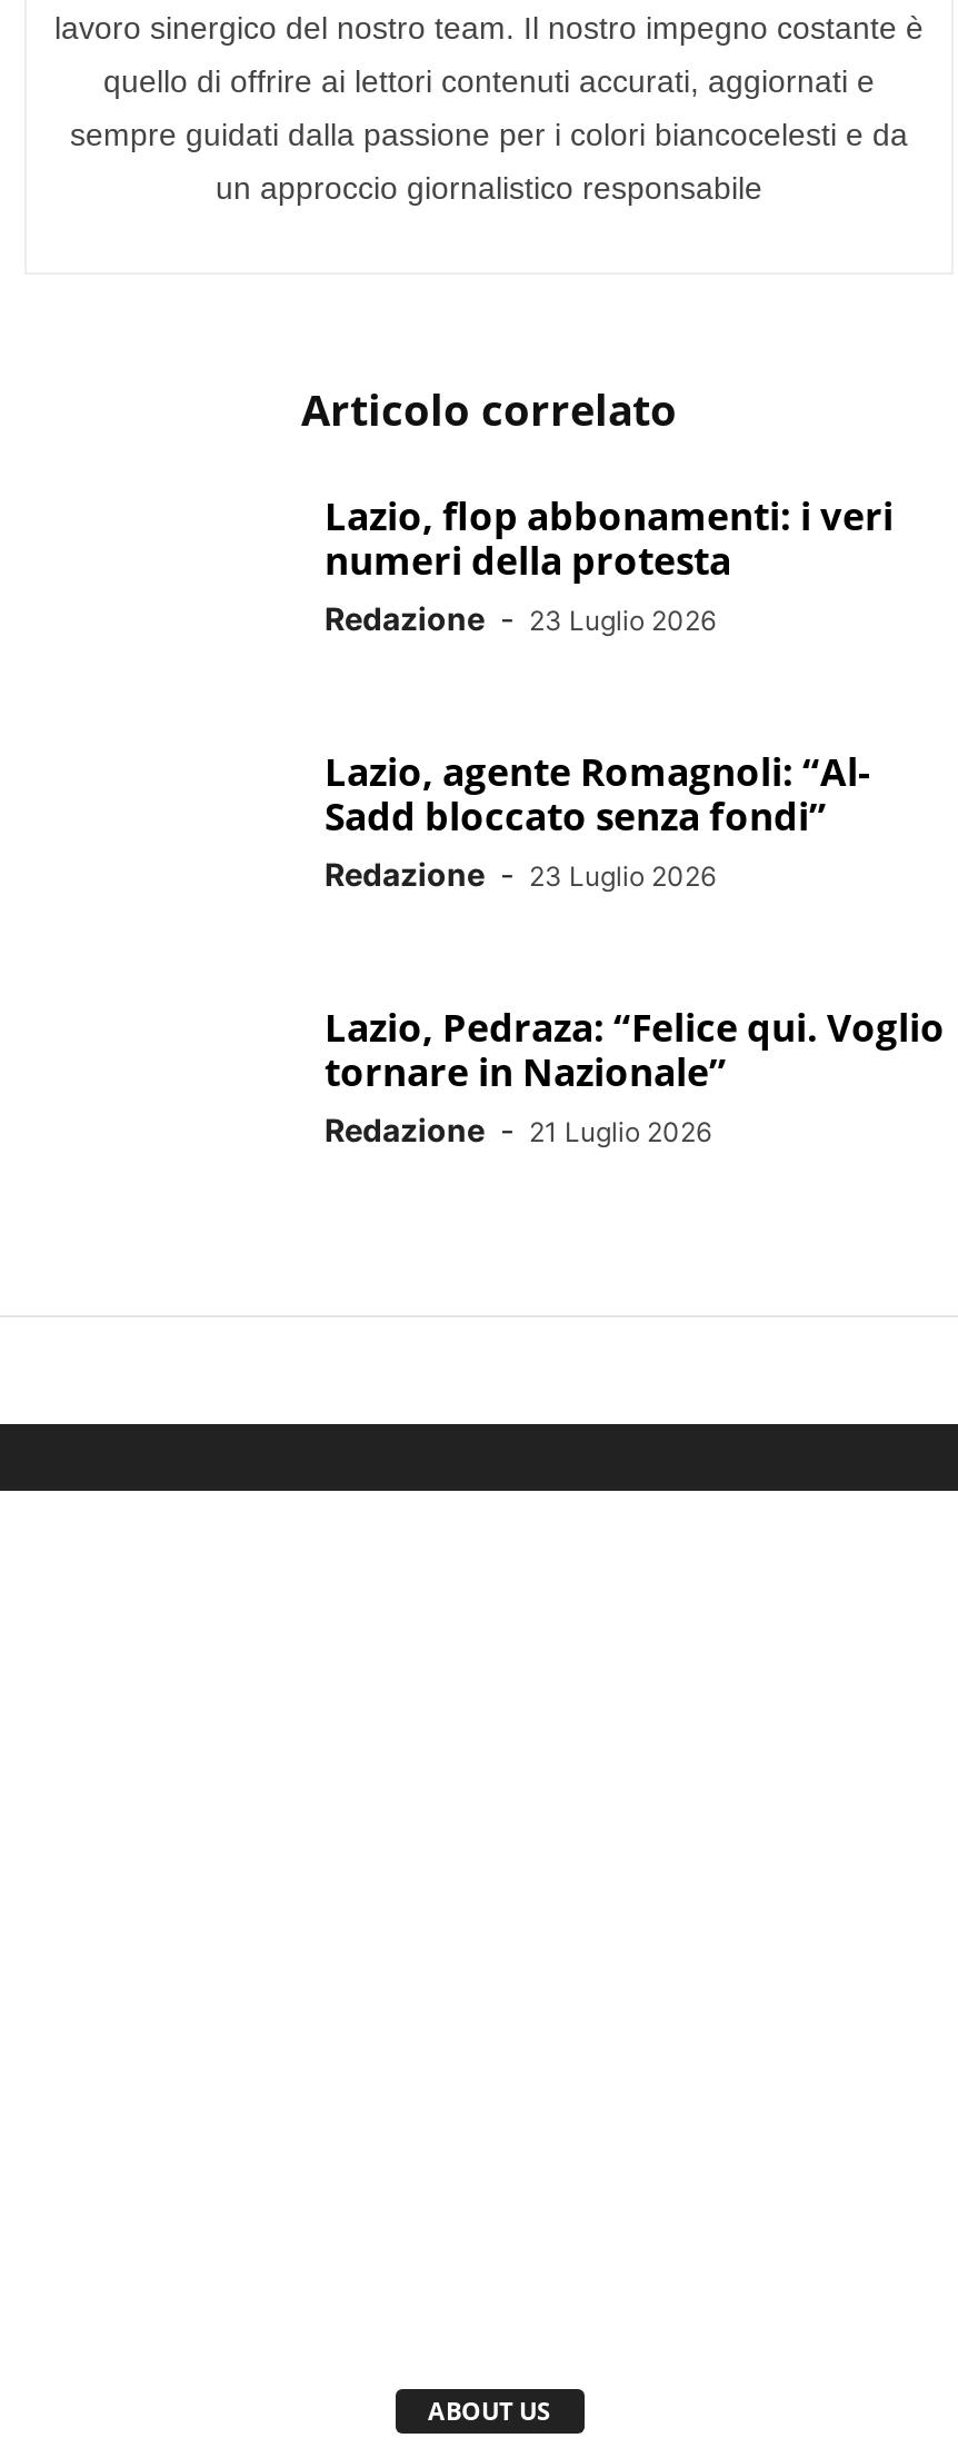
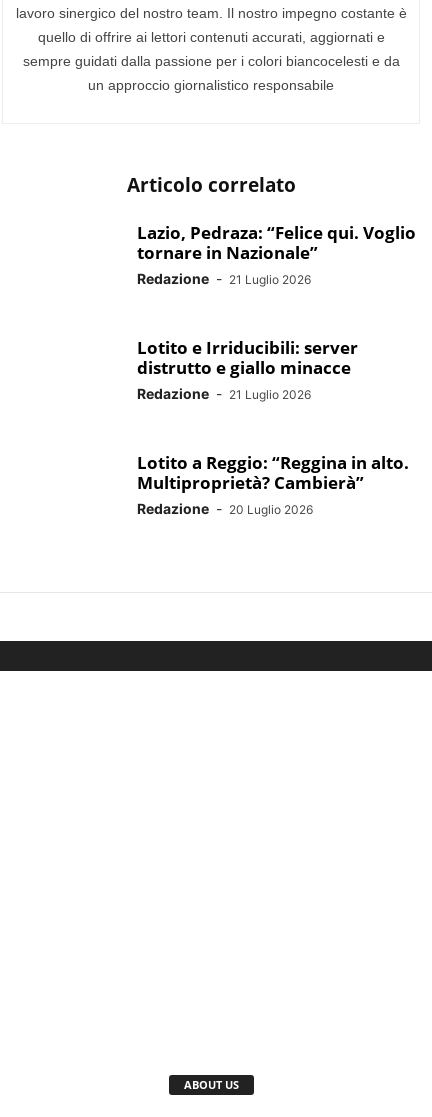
[325,490,894,892] Lazio, flop abbonamenti: i veri | numeri della protesta | Redazione - 23 Luglio 2026 | Lazio, agente Romagnoli: “Al- | Sadd bloccato senza fondi” | Redazione - 23 Luglio 2026 -> none
moved [325,1001,945,1148] -> [137,221,416,287]: Lazio, Pedraza: “Felice qui. Voglio | tornare in Nazionale” | Redazione - 21 Luglio 2026
none -> [137,336,409,517] Lotito e Irriducibili: server | distrutto e giallo minacce | Redazione - 21 Luglio 2026 | Lotito a Reggio: “Reggina in alto. | Multiproprietà? Cambierà” | Redazione - 20 Luglio 2026

